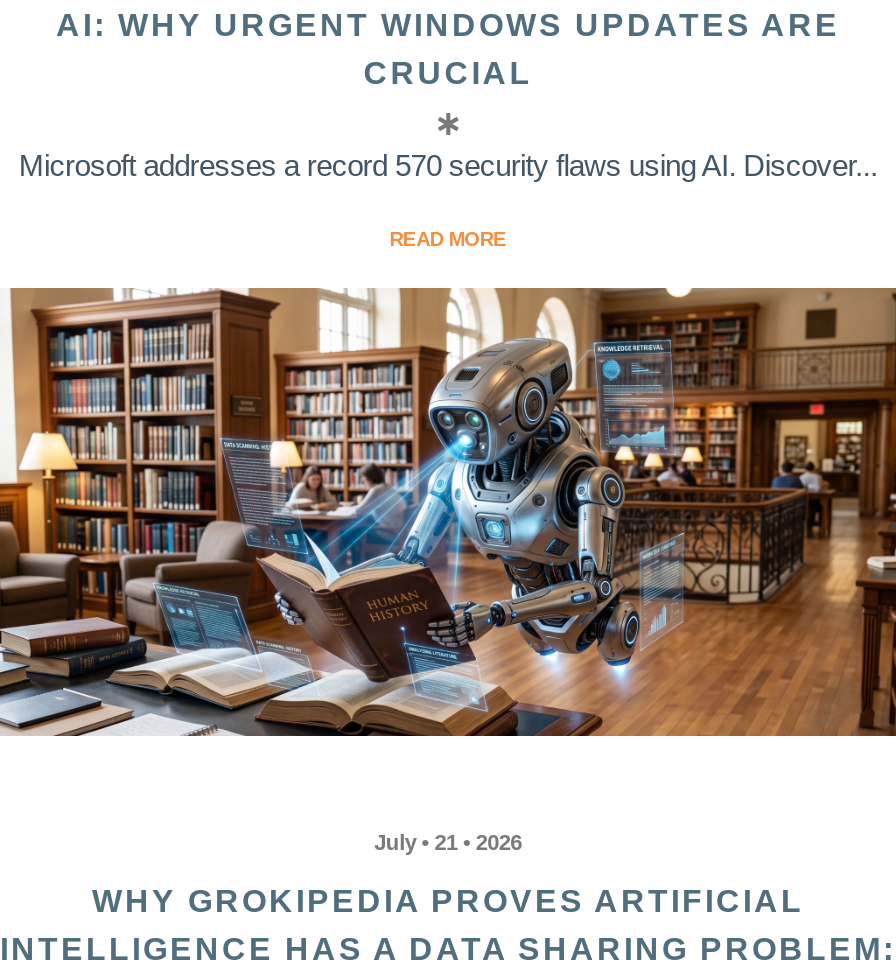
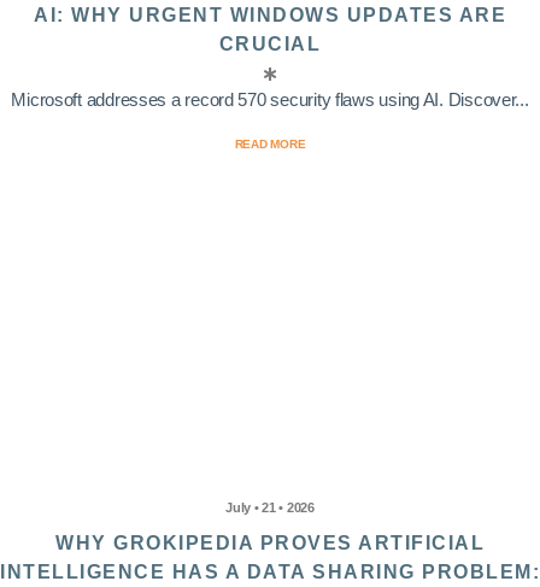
[6,286,890,738] [image] -> none

